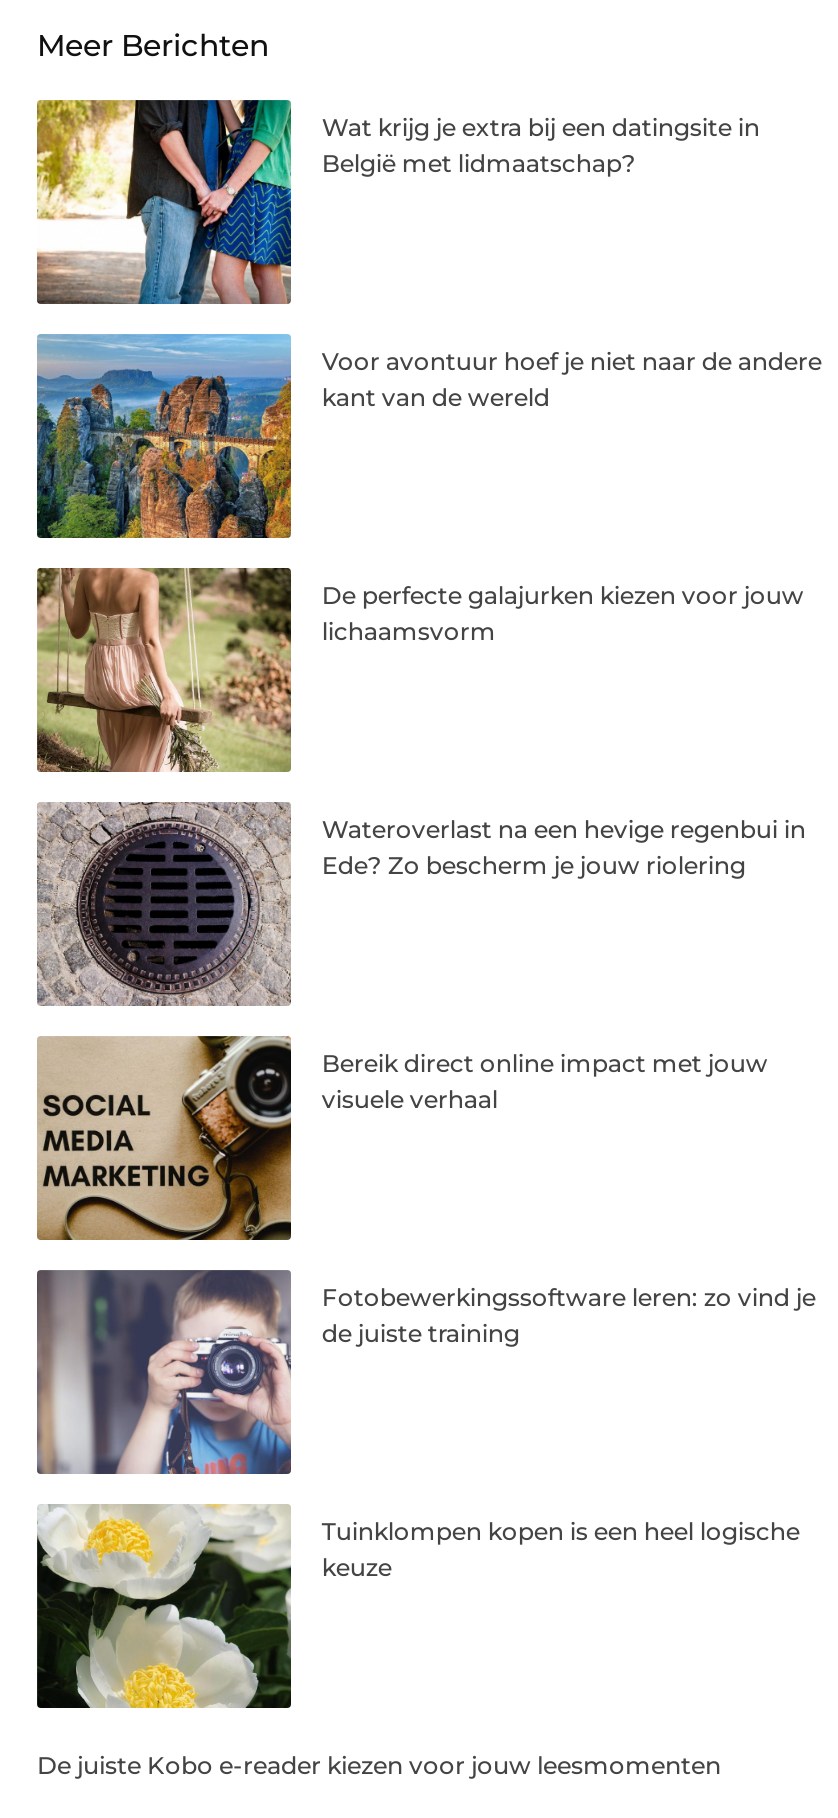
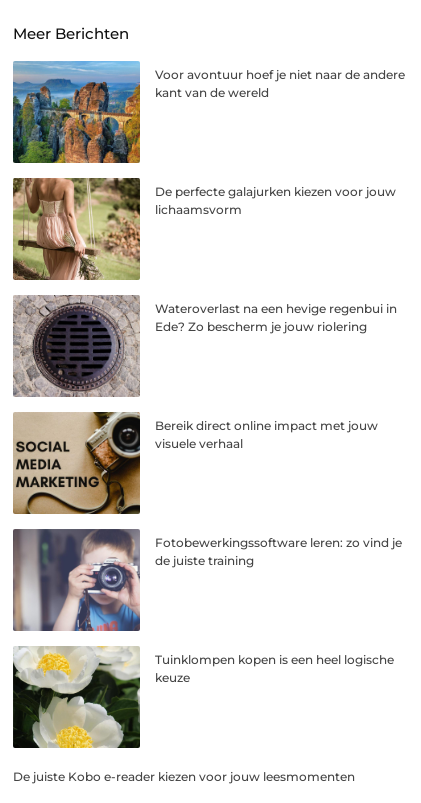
[35,98,760,306] [image] | Wat krijg je extra bij een datingsite in | België met lidmaatschap? -> none

